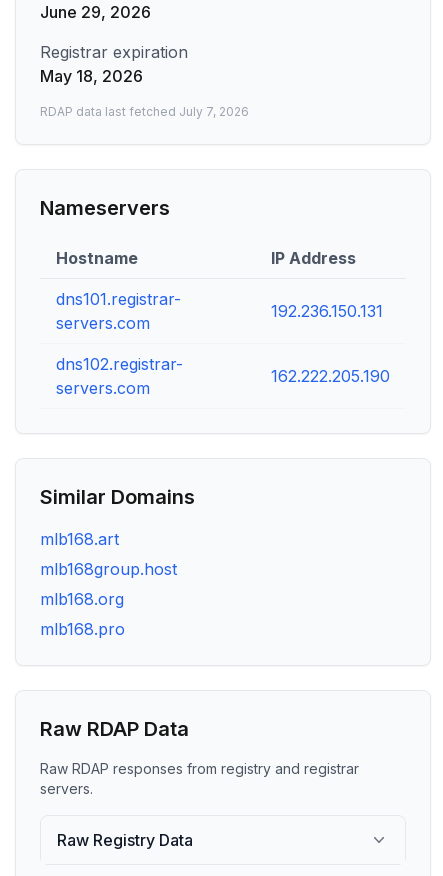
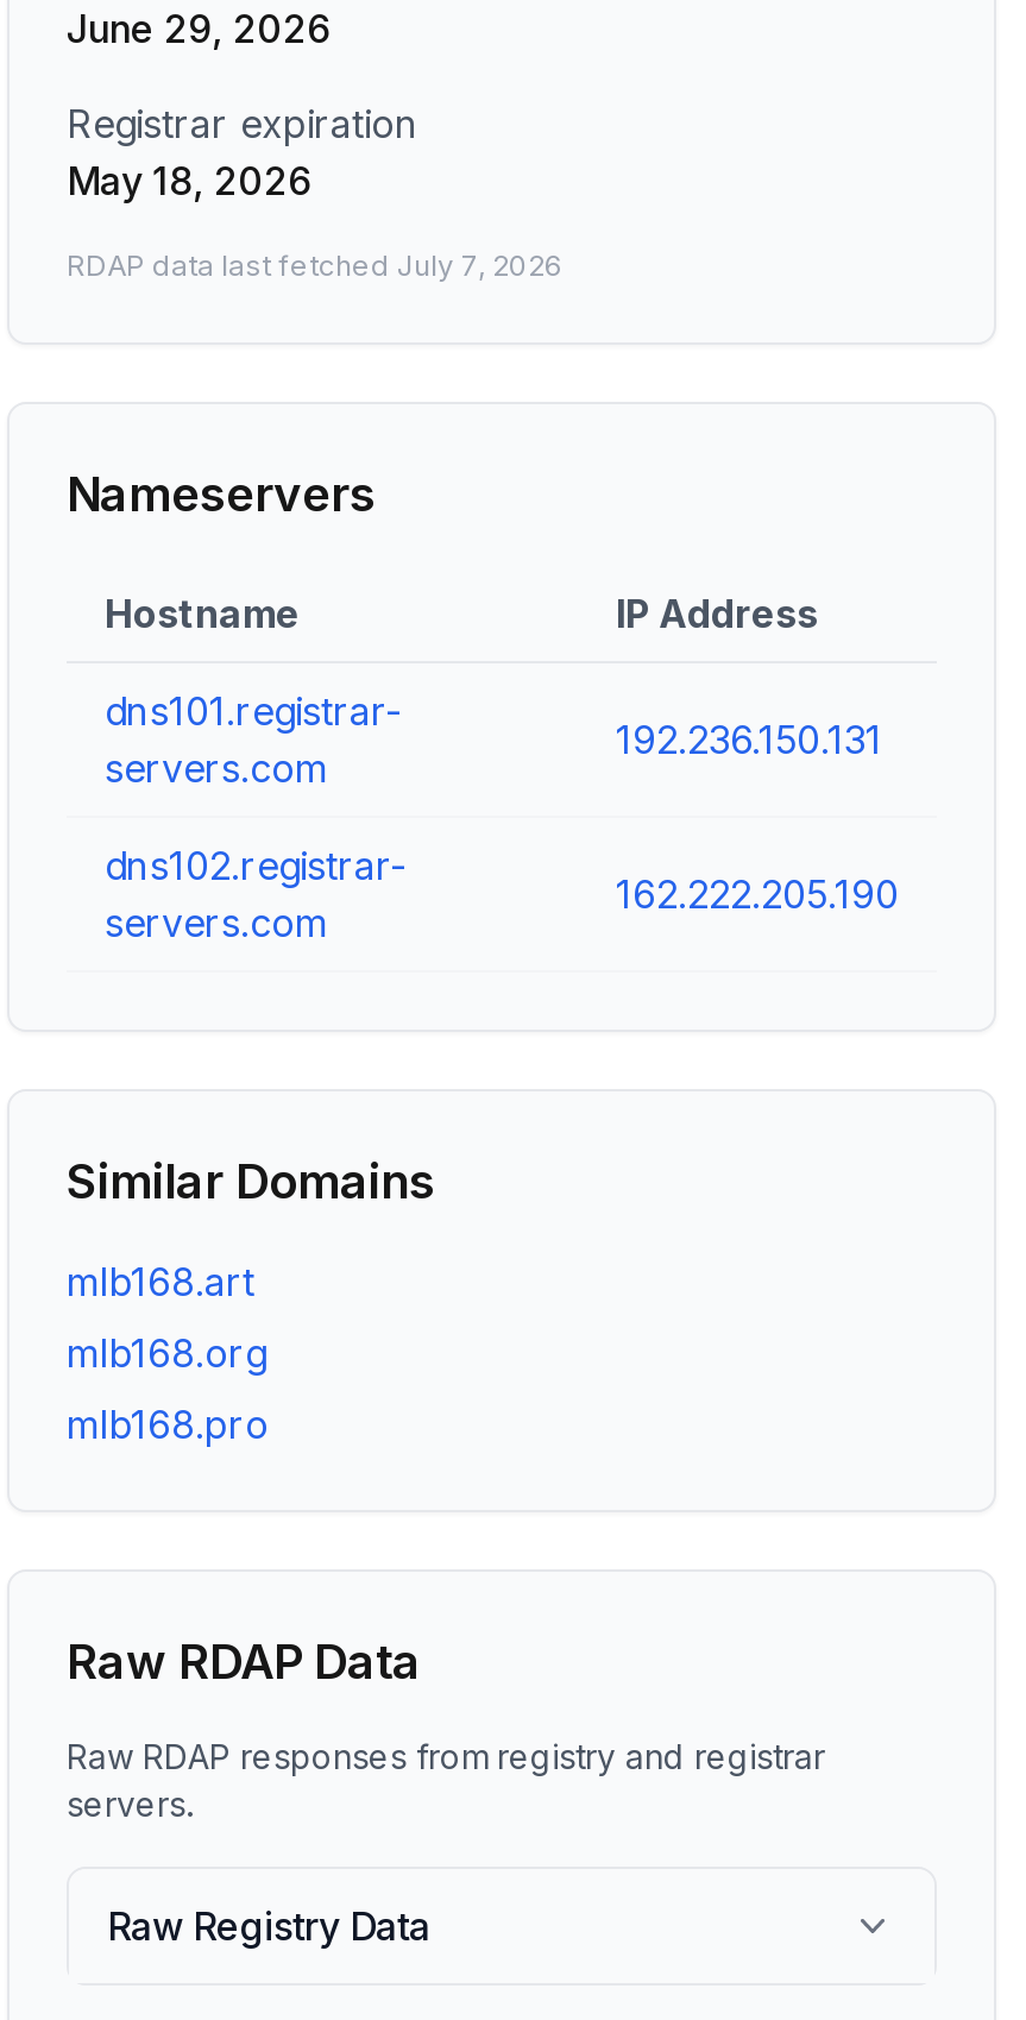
[40,559,177,579] mlb168group.host -> none

